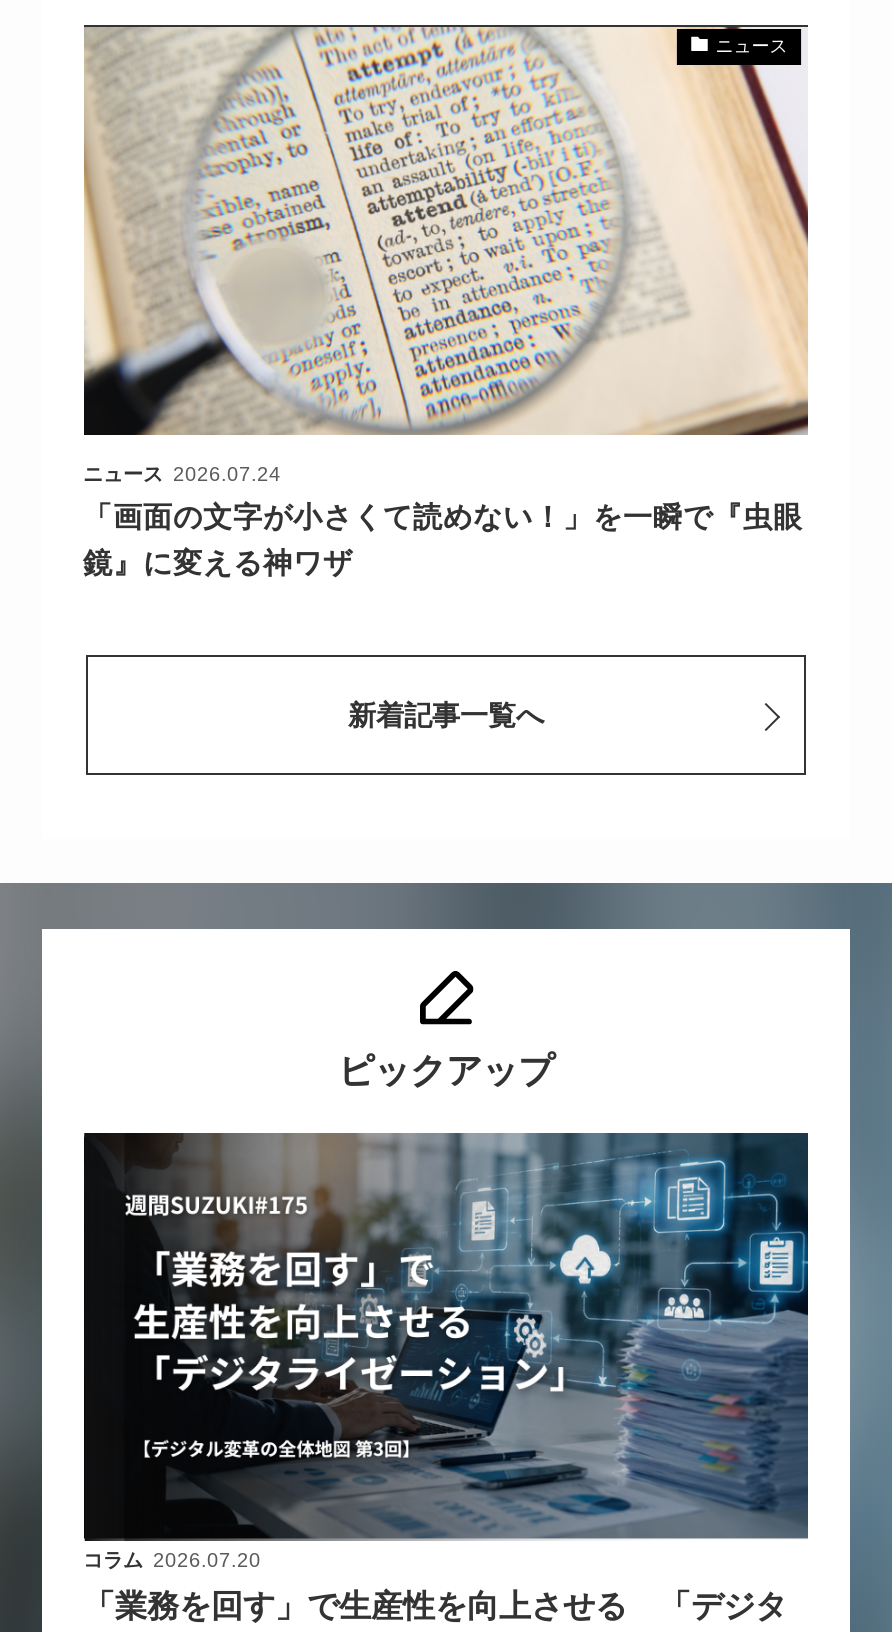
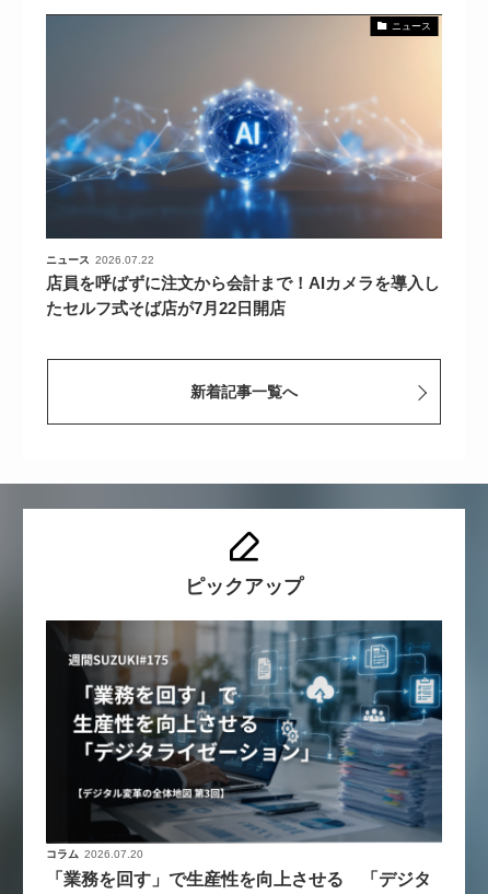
[82,25,810,485] [image] | ニュース 2026.07.24 -> [45,14,442,266] [image] | ニュース 2026.07.22
[83,501,803,579] 「画面の文字が小さくて読めない！」を一瞬で『虫眼 | 鏡』に変える神ワザ -> [45,275,439,318] 店員を呼ばずに注文から会計まで！AIカメラを導入し | たセルフ式そば店が7月22日開店

